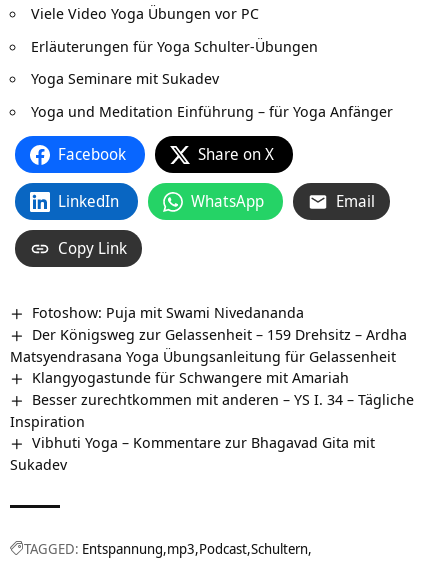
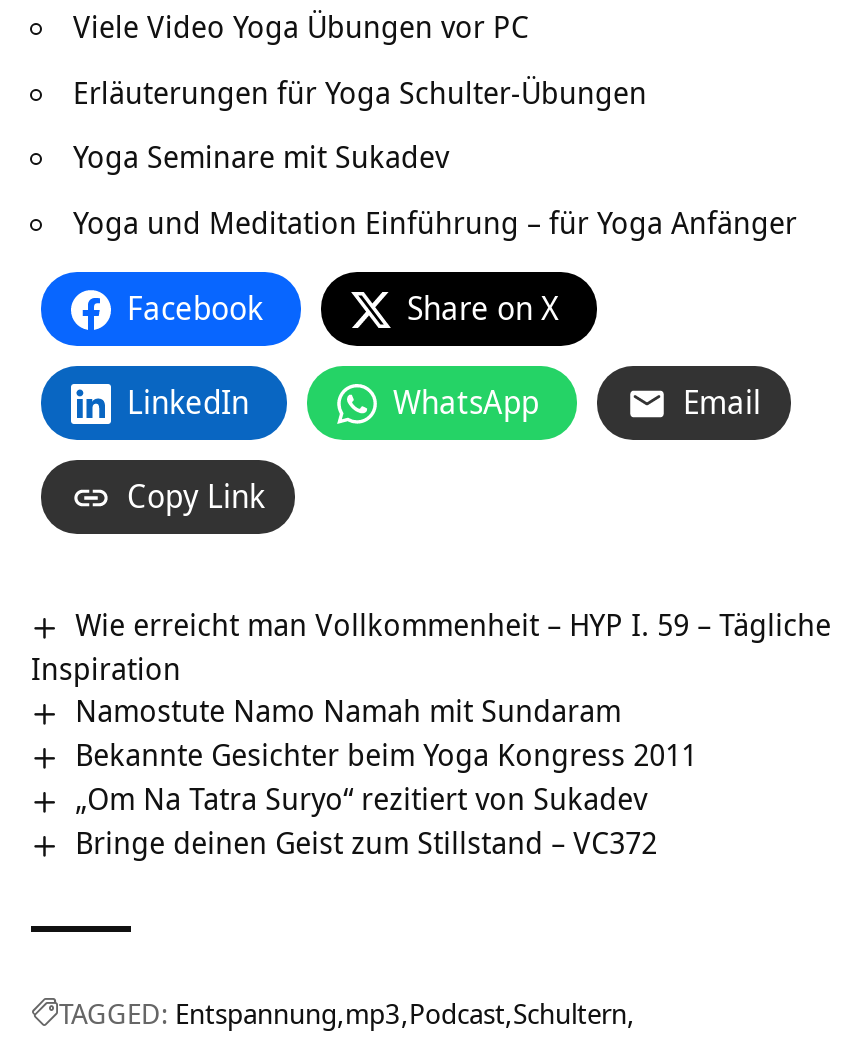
[10,302,414,409] Fotoshow: Puja mit Swami Nivedananda | Der Königsweg zur Gelassenheit – 159 Drehsitz – Ardha | Matsyendrasana Yoga Übungsanleitung für Gelassenheit | Klangyogastunde für Schwangere mit Amariah | Besser zurechtkommen mit anderen – YS I. 34 – Tägliche -> [75,604,831,644] Wie erreicht man Vollkommenheit – HYP I. 59 – Tägliche
moved [10,411,85,431] -> [31,648,181,688]: Inspiration
[10,432,375,474] Vibhuti Yoga – Kommentare zur Bhagavad Gita mit | Sukadev -> [75,690,697,862] Namostute Namo Namah mit Sundaram | Bekannte Gesichter beim Yoga Kongress 2011 | „Om Na Tatra Suryo“ rezitiert von Sukadev | Bringe deinen Geist zum Stillstand – VC372

